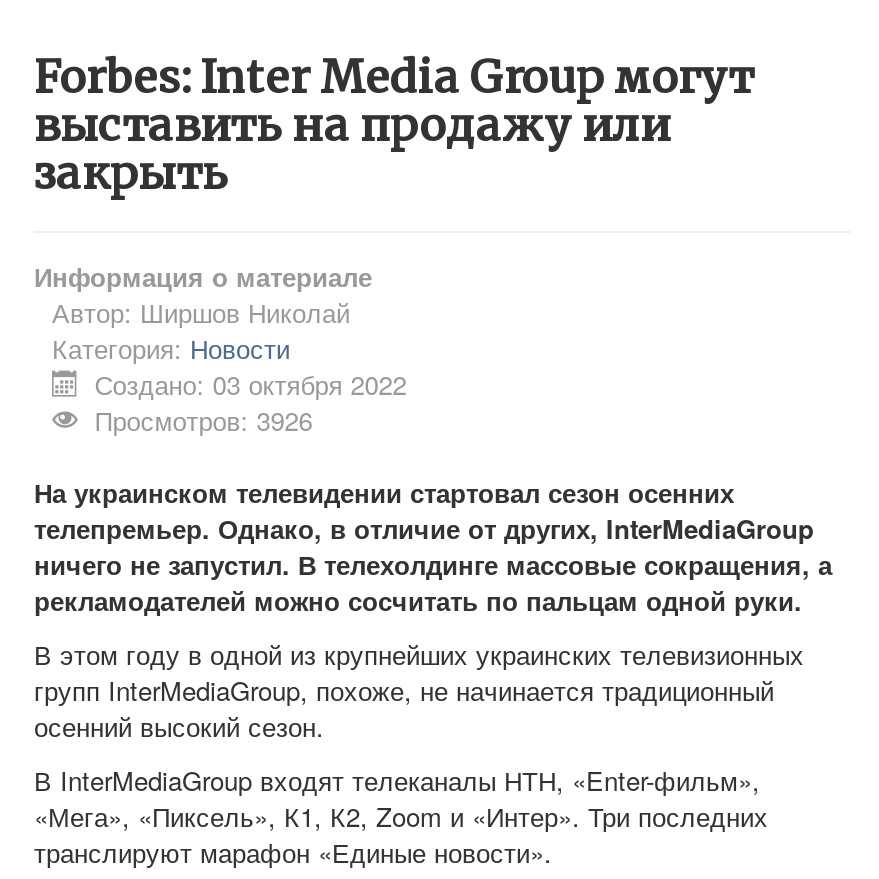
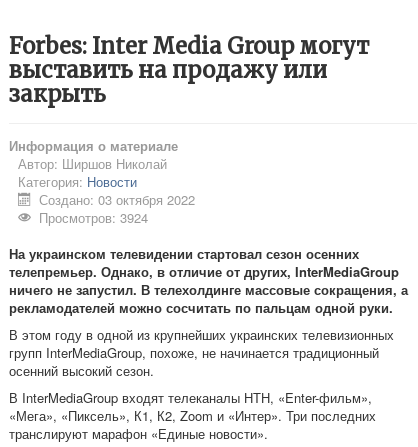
[94,401,312,439] Просмотров: 3926 -> [39,208,148,227] Просмотров: 3924

